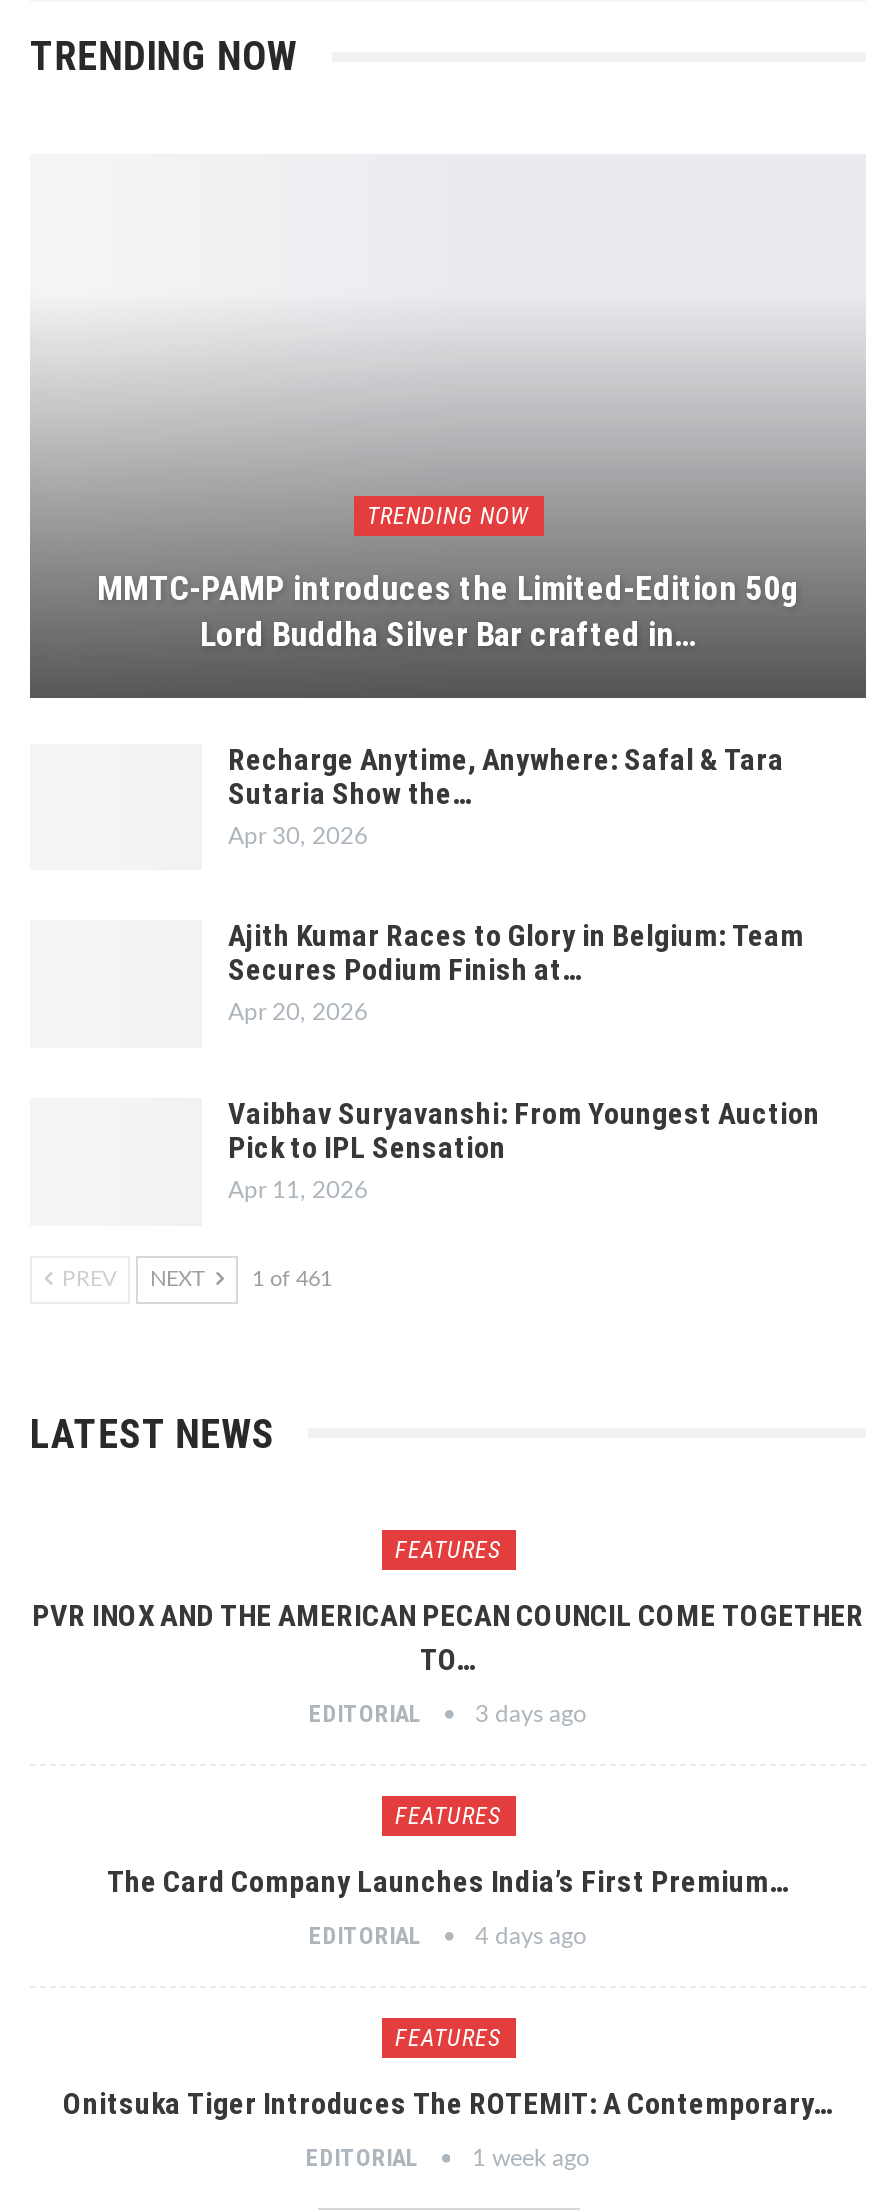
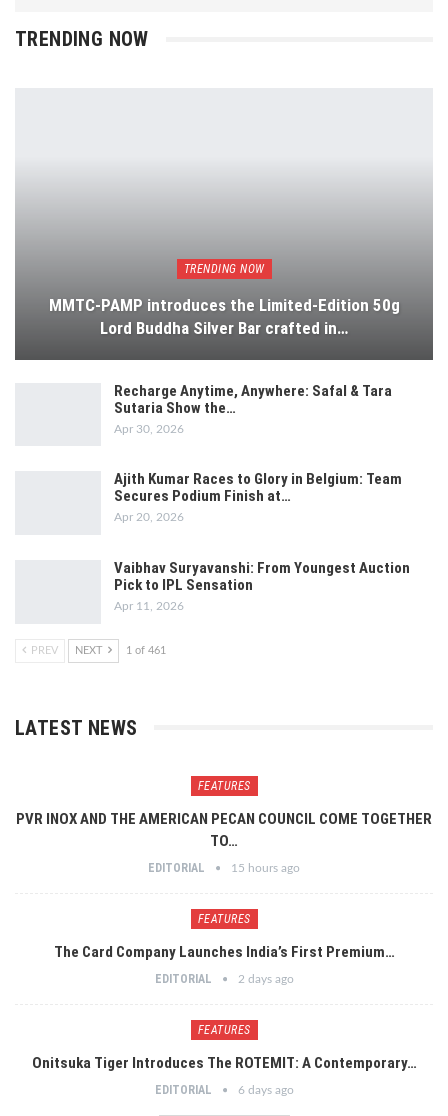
[309,1701,587,1729] EDITORIAL 3 days ago -> [148,861,300,875] EDITORIAL 15 hours ago
[309,1923,587,1951] EDITORIAL 4 days ago -> [154,972,293,986] EDITORIAL 2 days ago
[306,2145,590,2173] EDITORIAL 1 week ago -> [154,1083,293,1097] EDITORIAL 6 days ago

